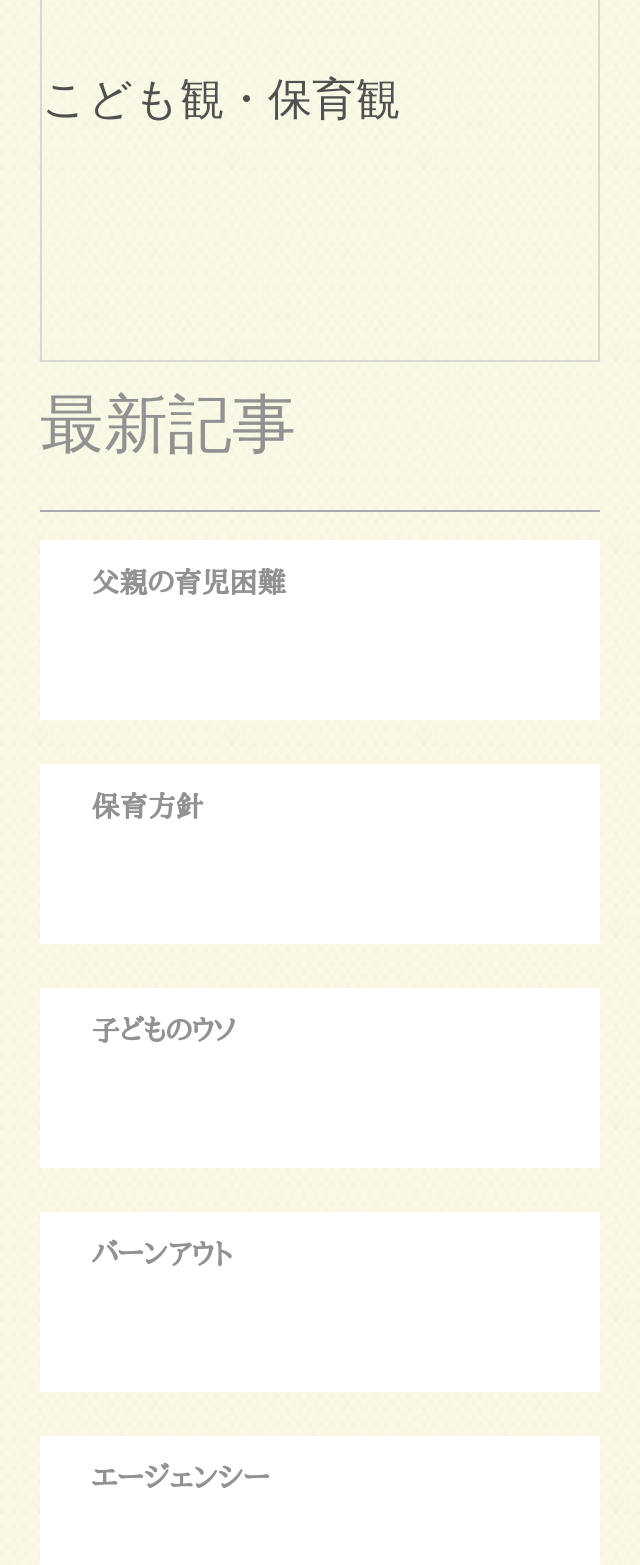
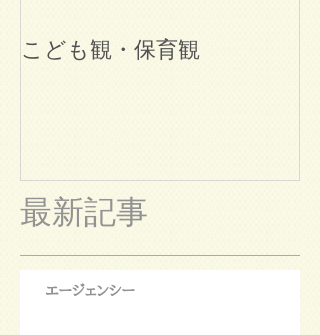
[92,567,286,595] 父親の育児困難 -> none
[92,791,204,819] 保育方針 -> none
[92,1015,236,1043] 子どものウソ -> none
[92,1239,232,1267] バーンアウト -> none

